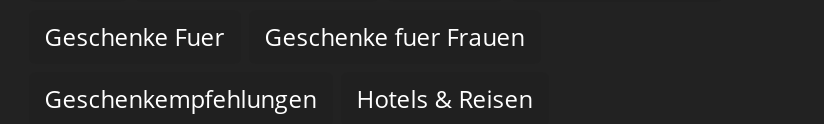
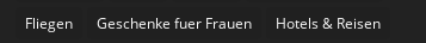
[45,19,225,53] Geschenke Fuer -> [25,13,73,33] Fliegen
[45,81,317,115] Geschenkempfehlungen -> none

